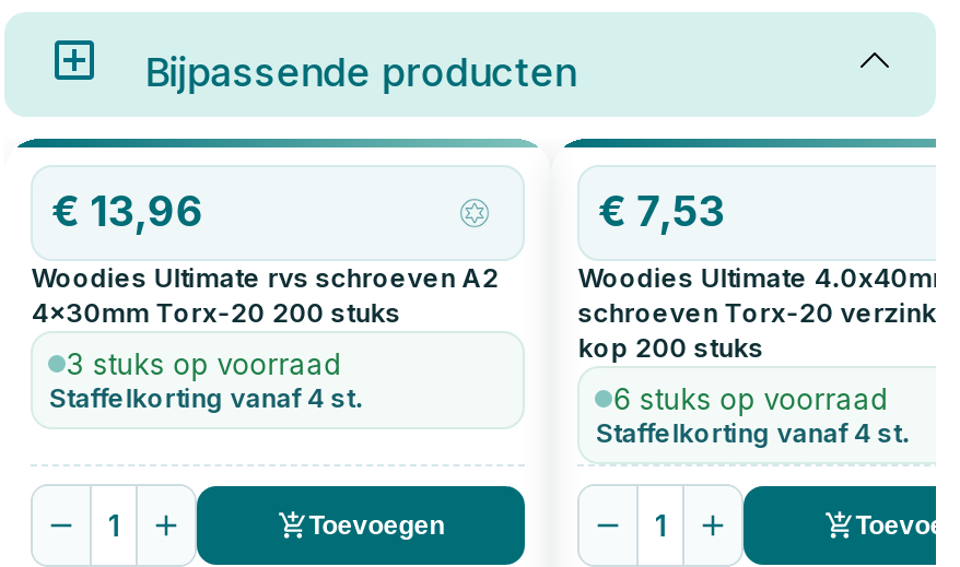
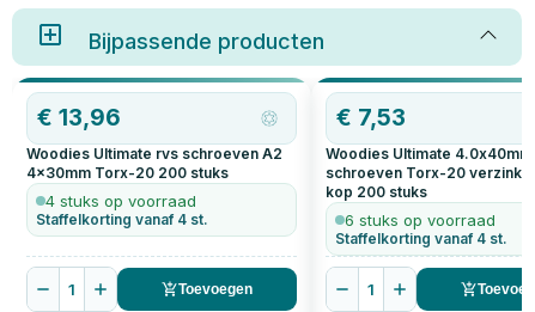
[66,346,342,381] 3 stuks op voorraad -> [46,191,197,210] 4 stuks op voorraad

